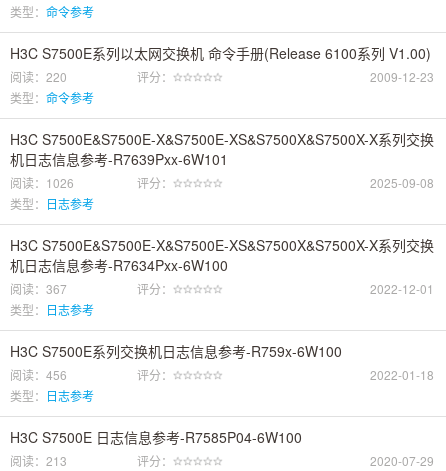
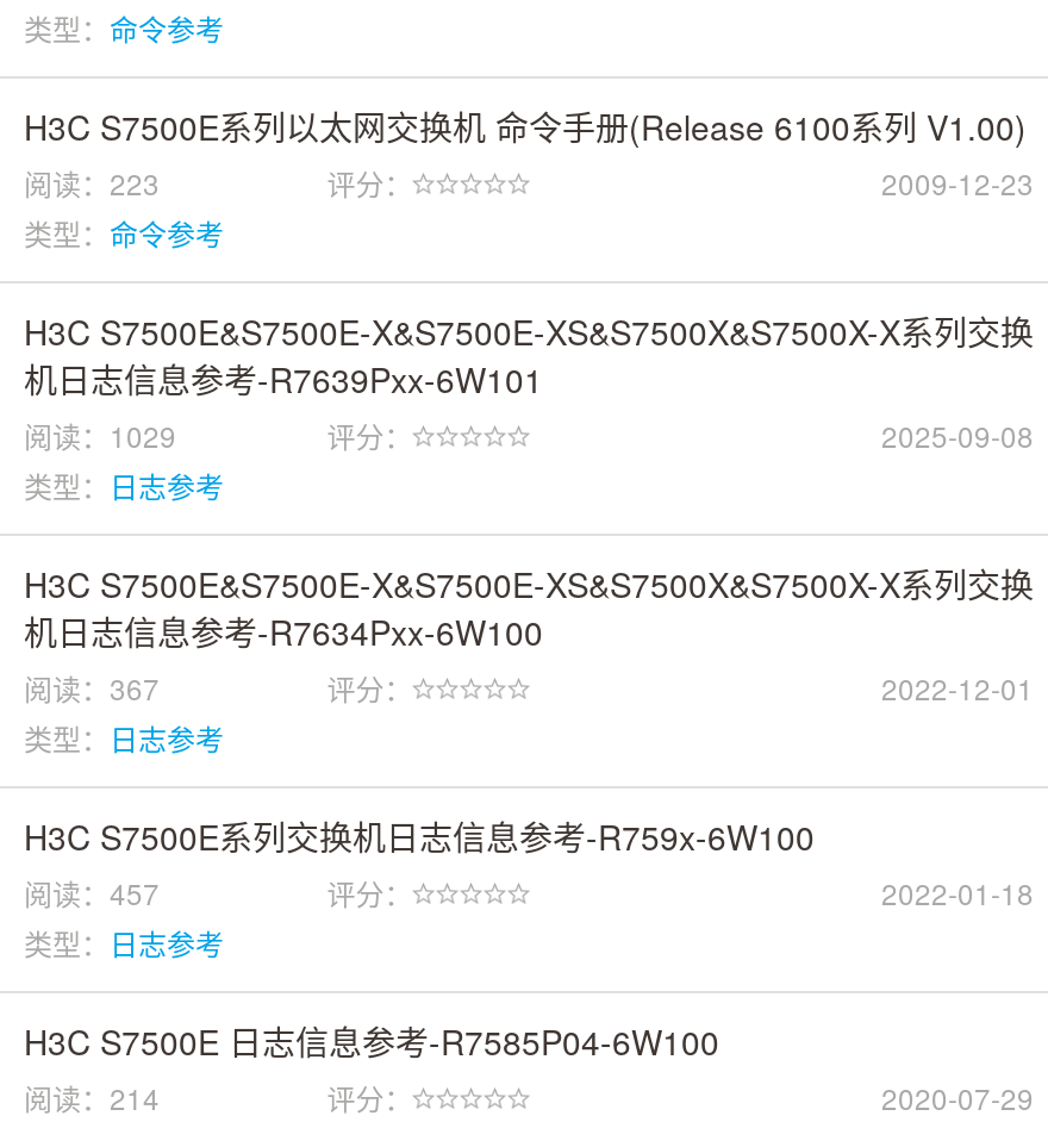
[10,68,67,85] 阅读：220 -> [24,162,160,202] 阅读：223
[10,174,74,191] 阅读：1026 -> [24,414,176,455] 阅读：1029
[10,366,67,383] 阅读：456 -> [24,872,160,912] 阅读：457
[10,452,67,469] 阅读：213 -> [24,1077,160,1117] 阅读：214

